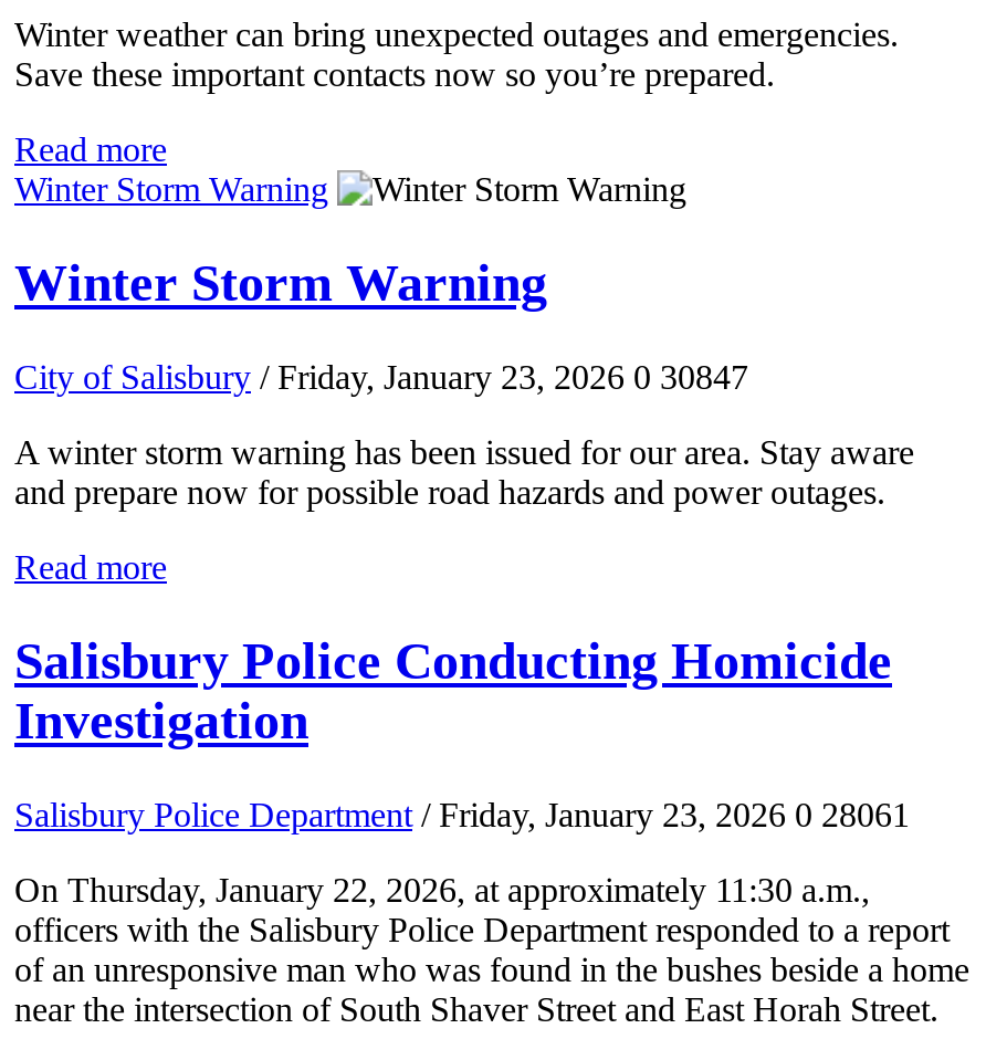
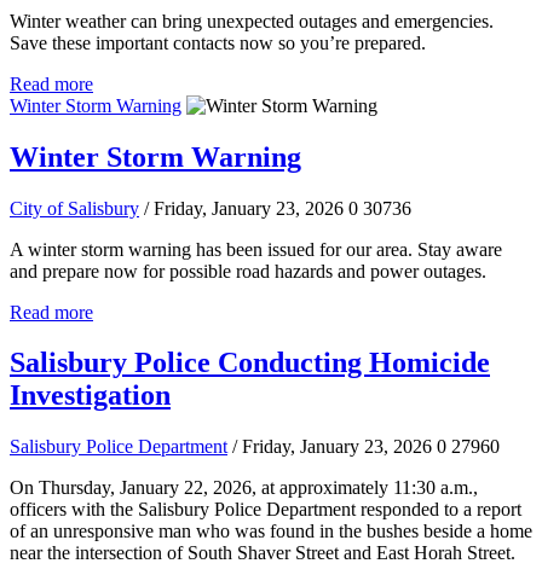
[14,358,748,396] City of Salisbury / Friday, January 23, 2026 0 30847 -> [10,198,411,218] City of Salisbury / Friday, January 23, 2026 0 30736
[14,796,910,833] Salisbury Police Department / Friday, January 23, 2026 0 28061 -> [10,437,500,457] Salisbury Police Department / Friday, January 23, 2026 0 27960

